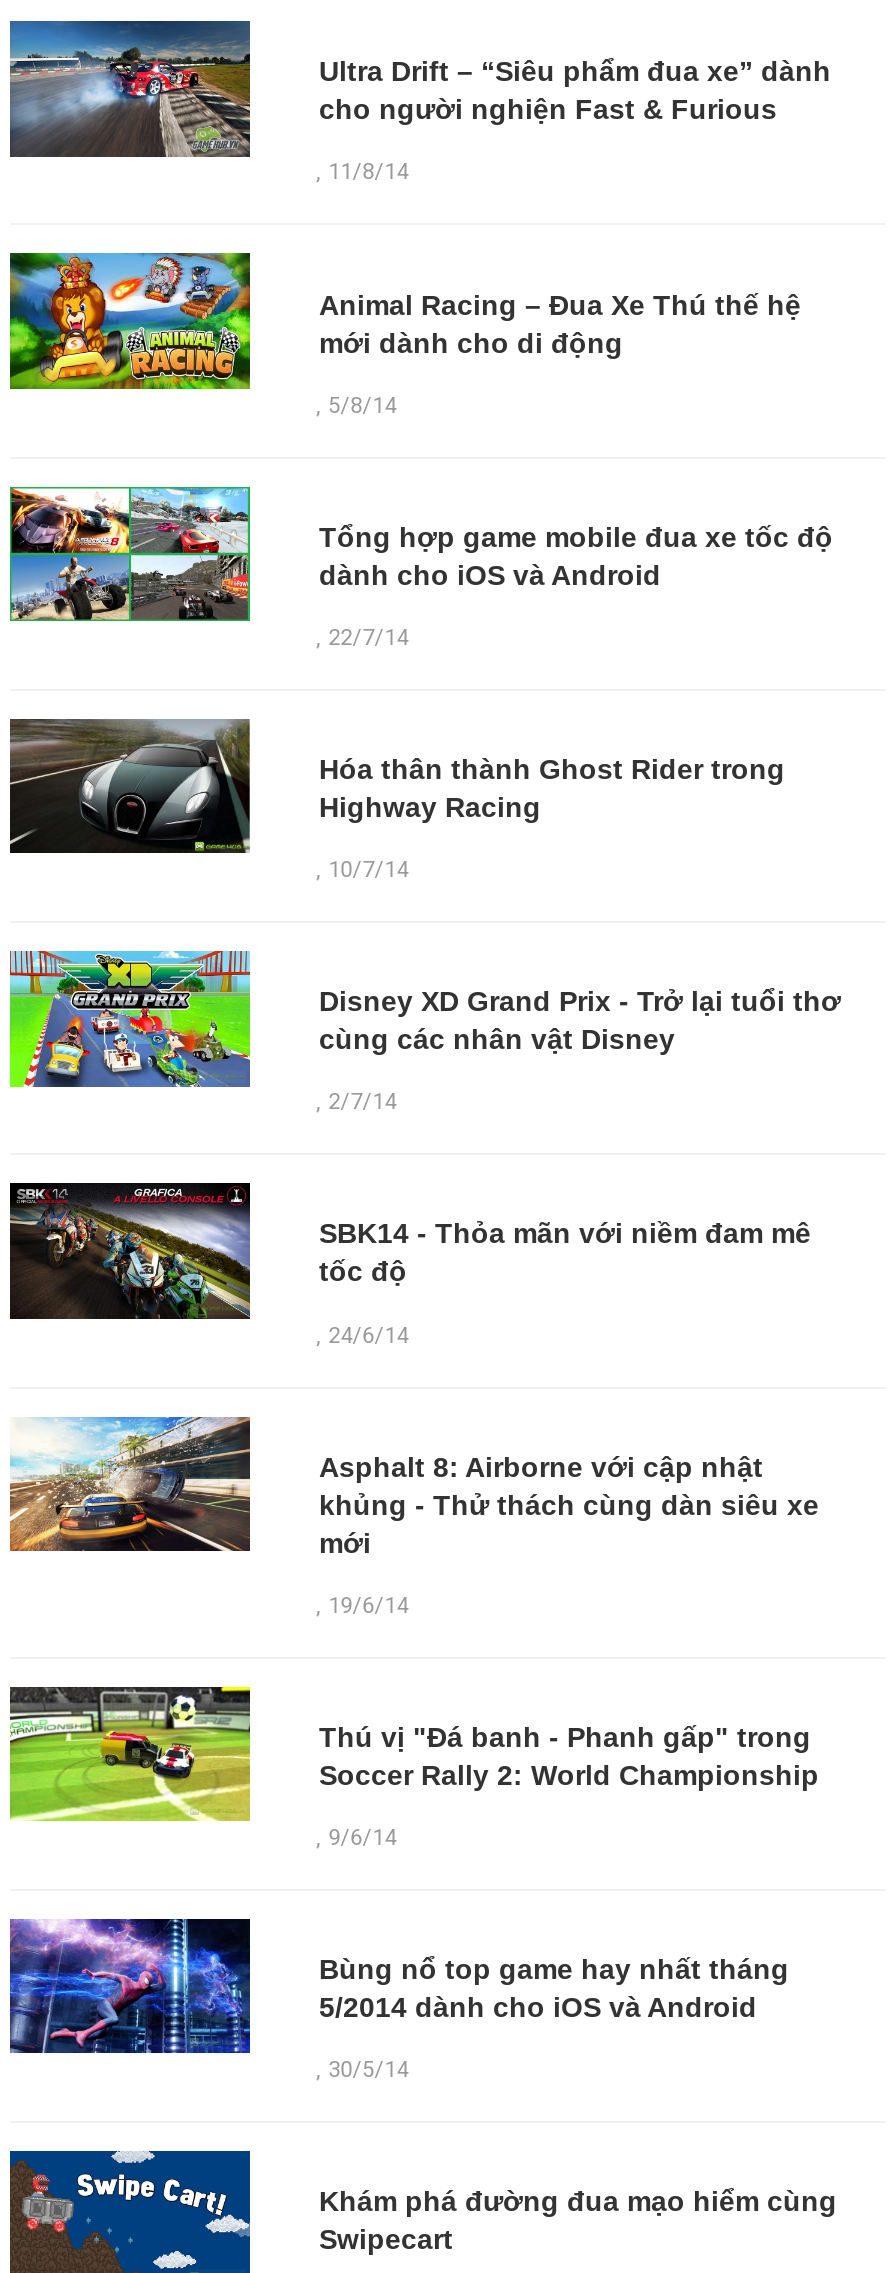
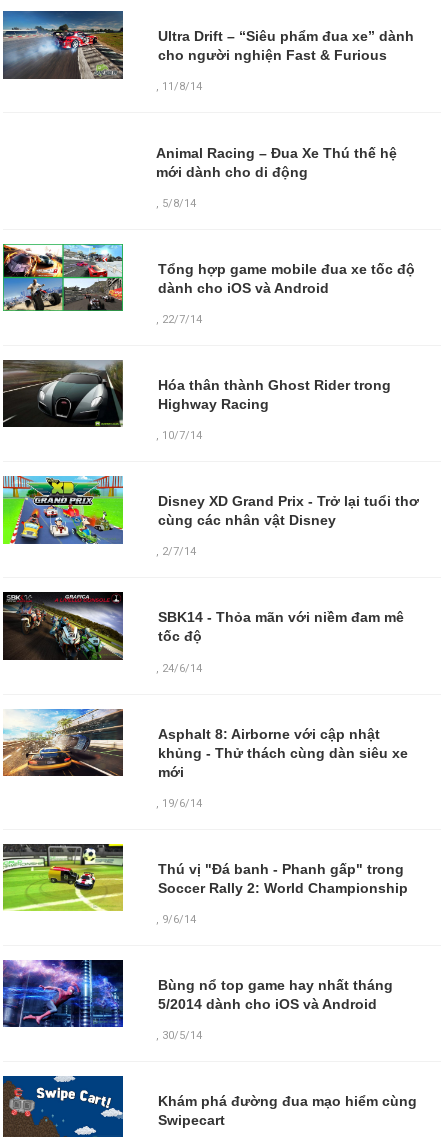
[8,251,252,391] [image] -> none

